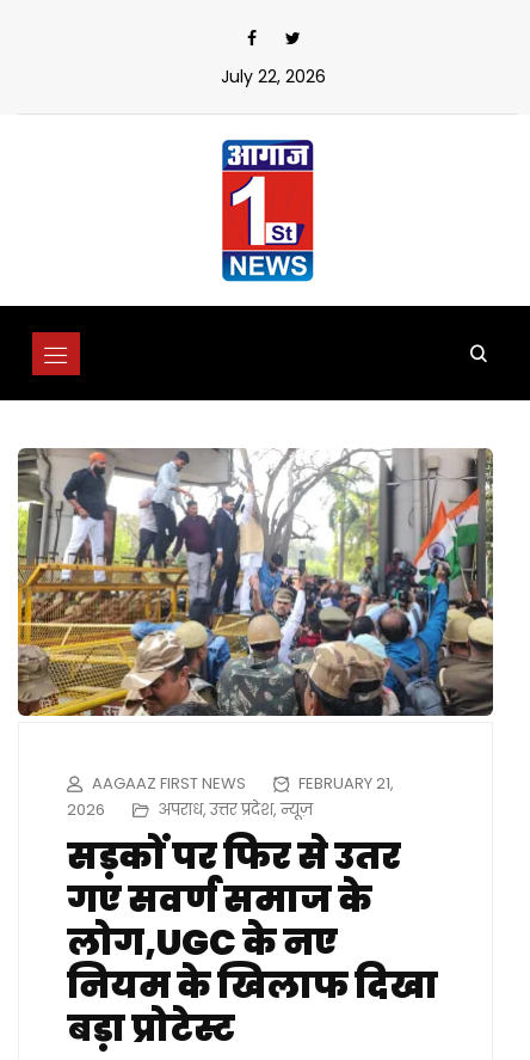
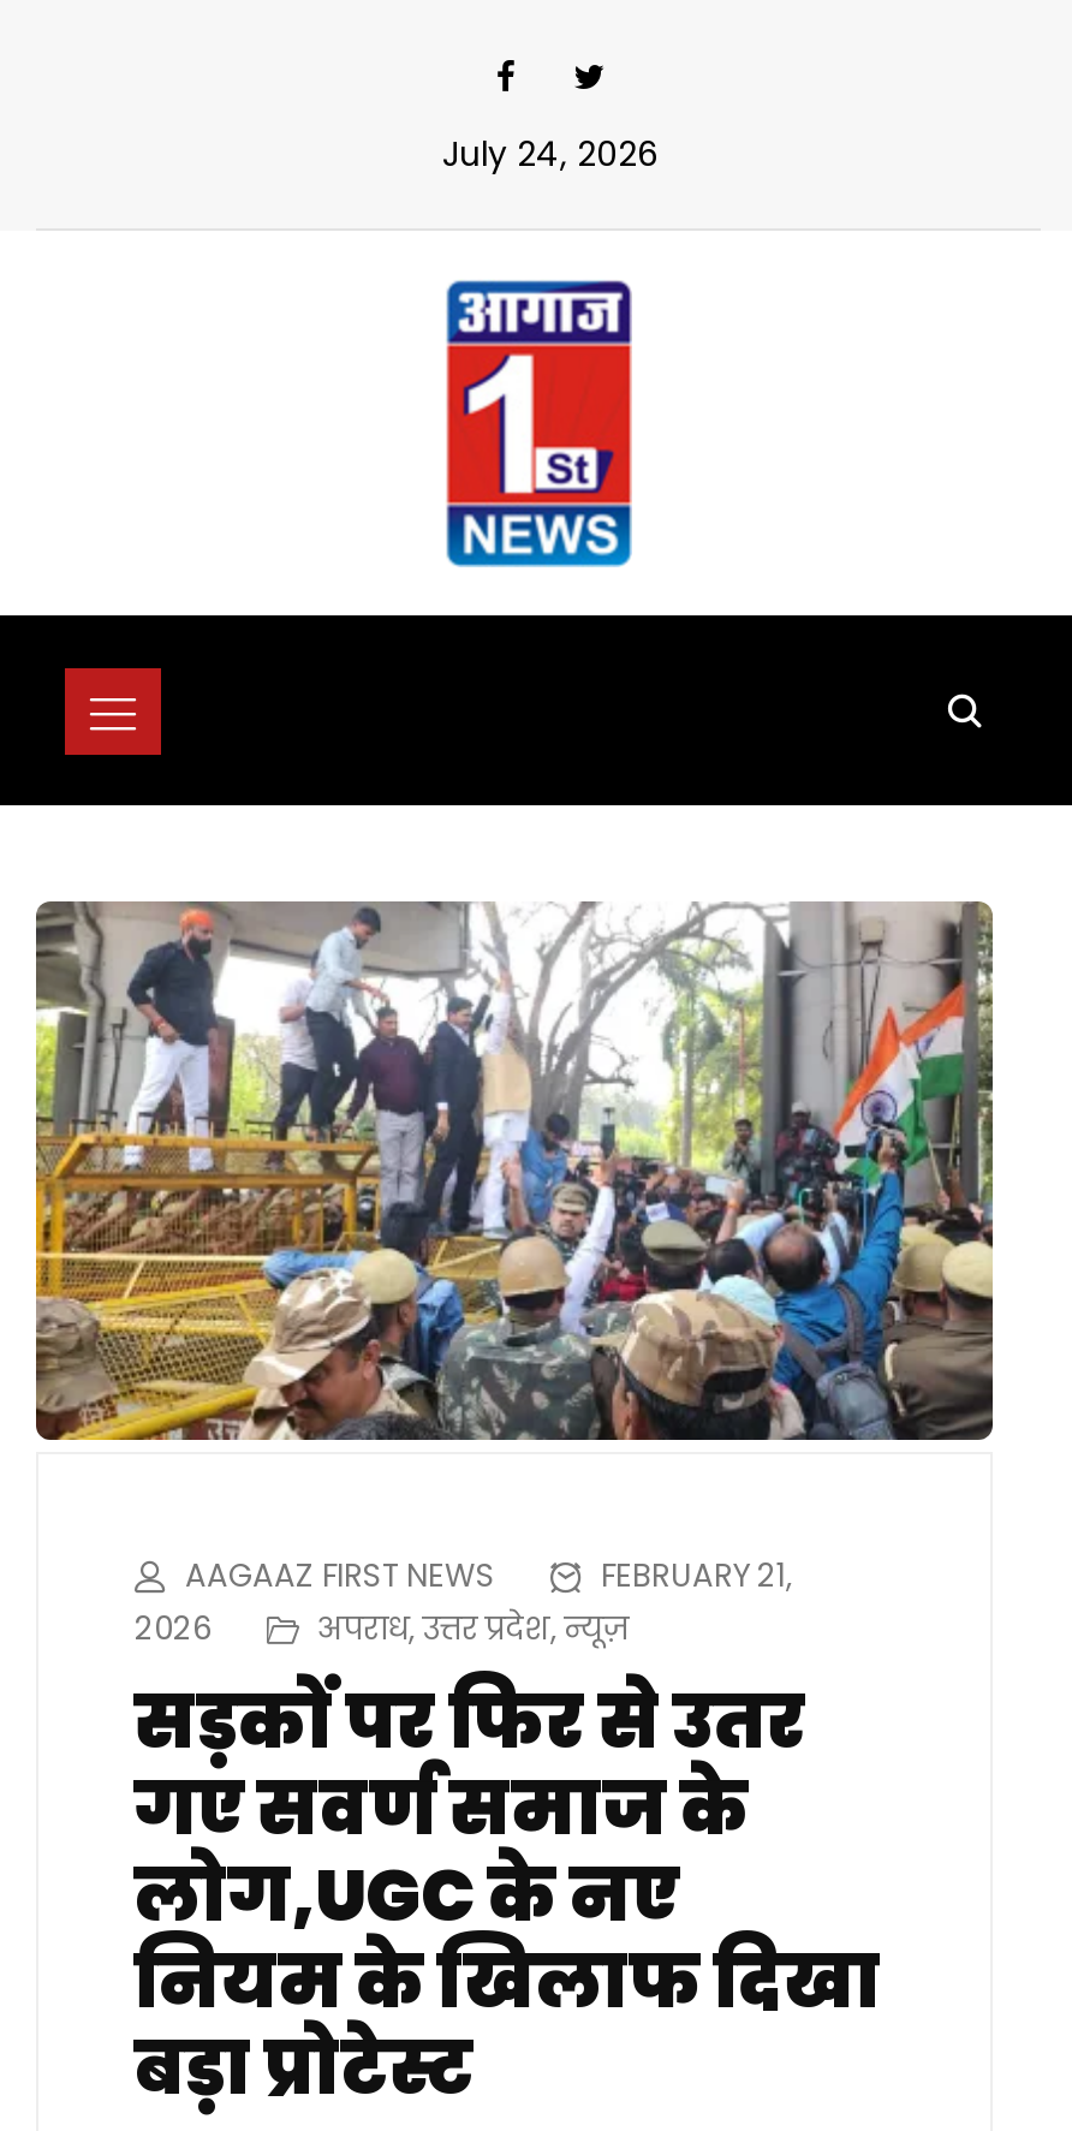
[216,65,326,88] July 22, 2026 -> [433,130,659,178] July 24, 2026

